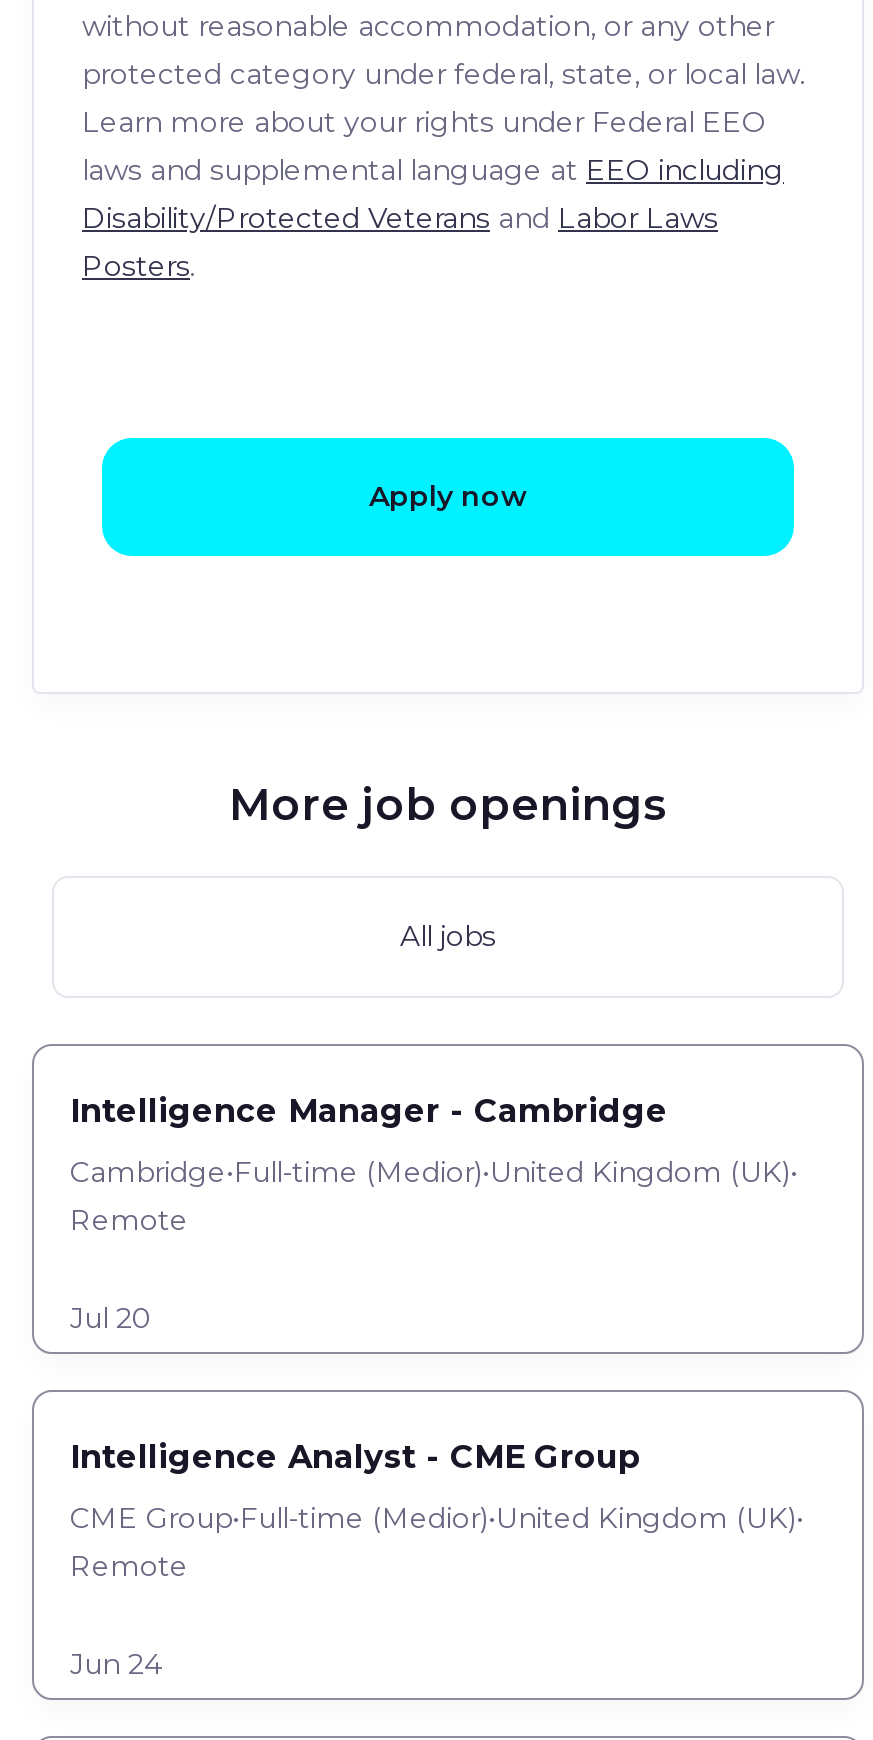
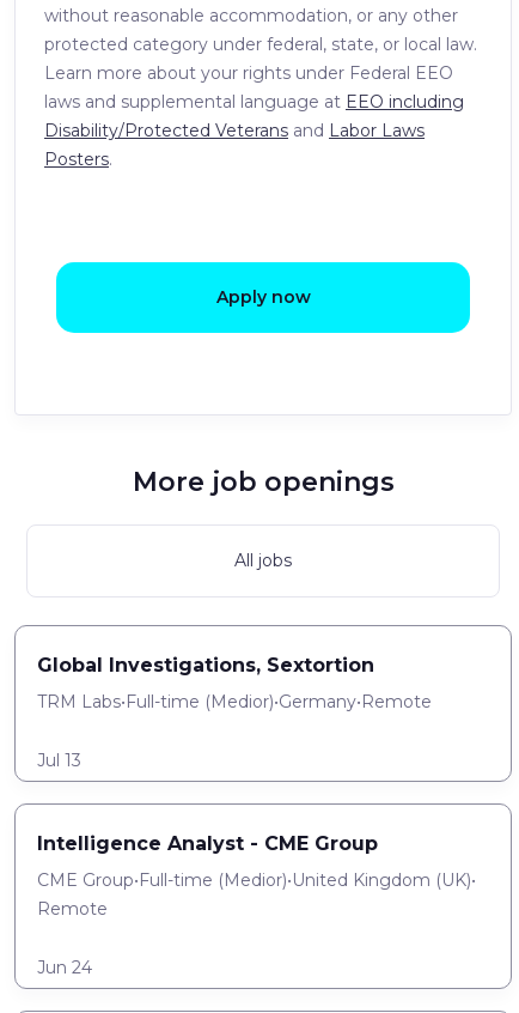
[70,1092,668,1130] Intelligence Manager - Cambridge -> [37,654,374,677] Global Investigations, Sextortion
[70,1154,798,1238] Cambridge•Full-time (Medior)•United Kingdom (UK)• | Remote -> [37,691,432,712] TRM Labs•Full-time (Medior)•Germany•Remote
[70,1300,152,1336] Jul 20 -> [37,750,81,771] Jul 13

